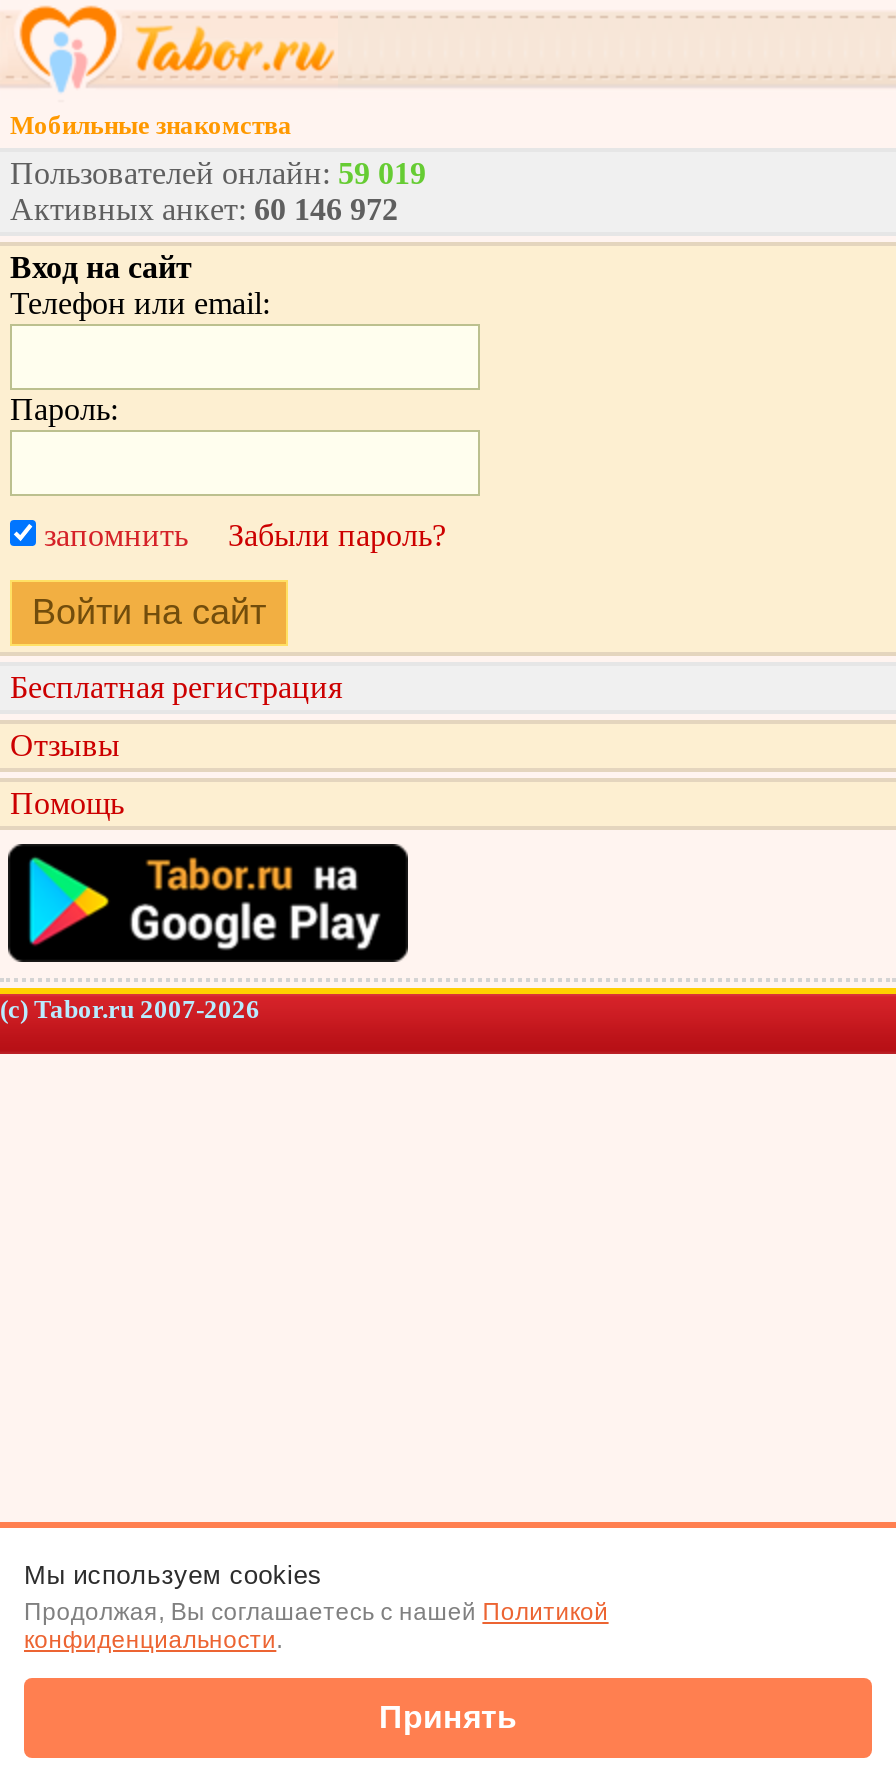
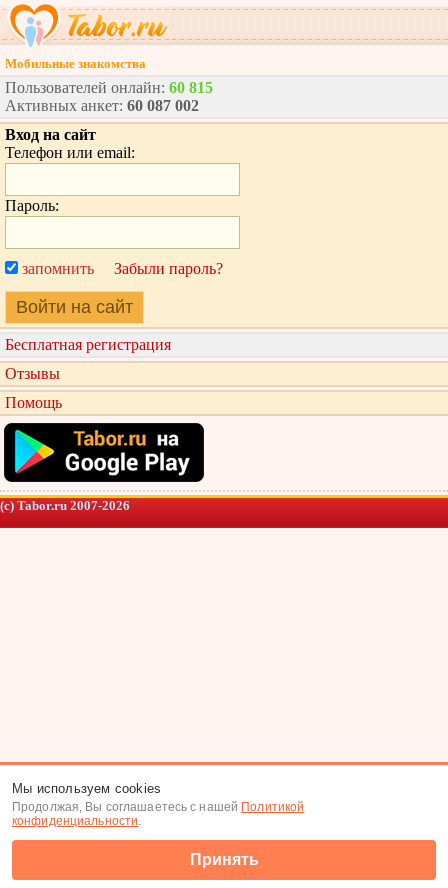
[10,156,426,190] Пользователей онлайн: 59 019 -> [5,79,213,96] Пользователей онлайн: 60 815
[10,192,398,226] Активных анкет: 60 146 972 -> [5,97,199,114] Активных анкет: 60 087 002

